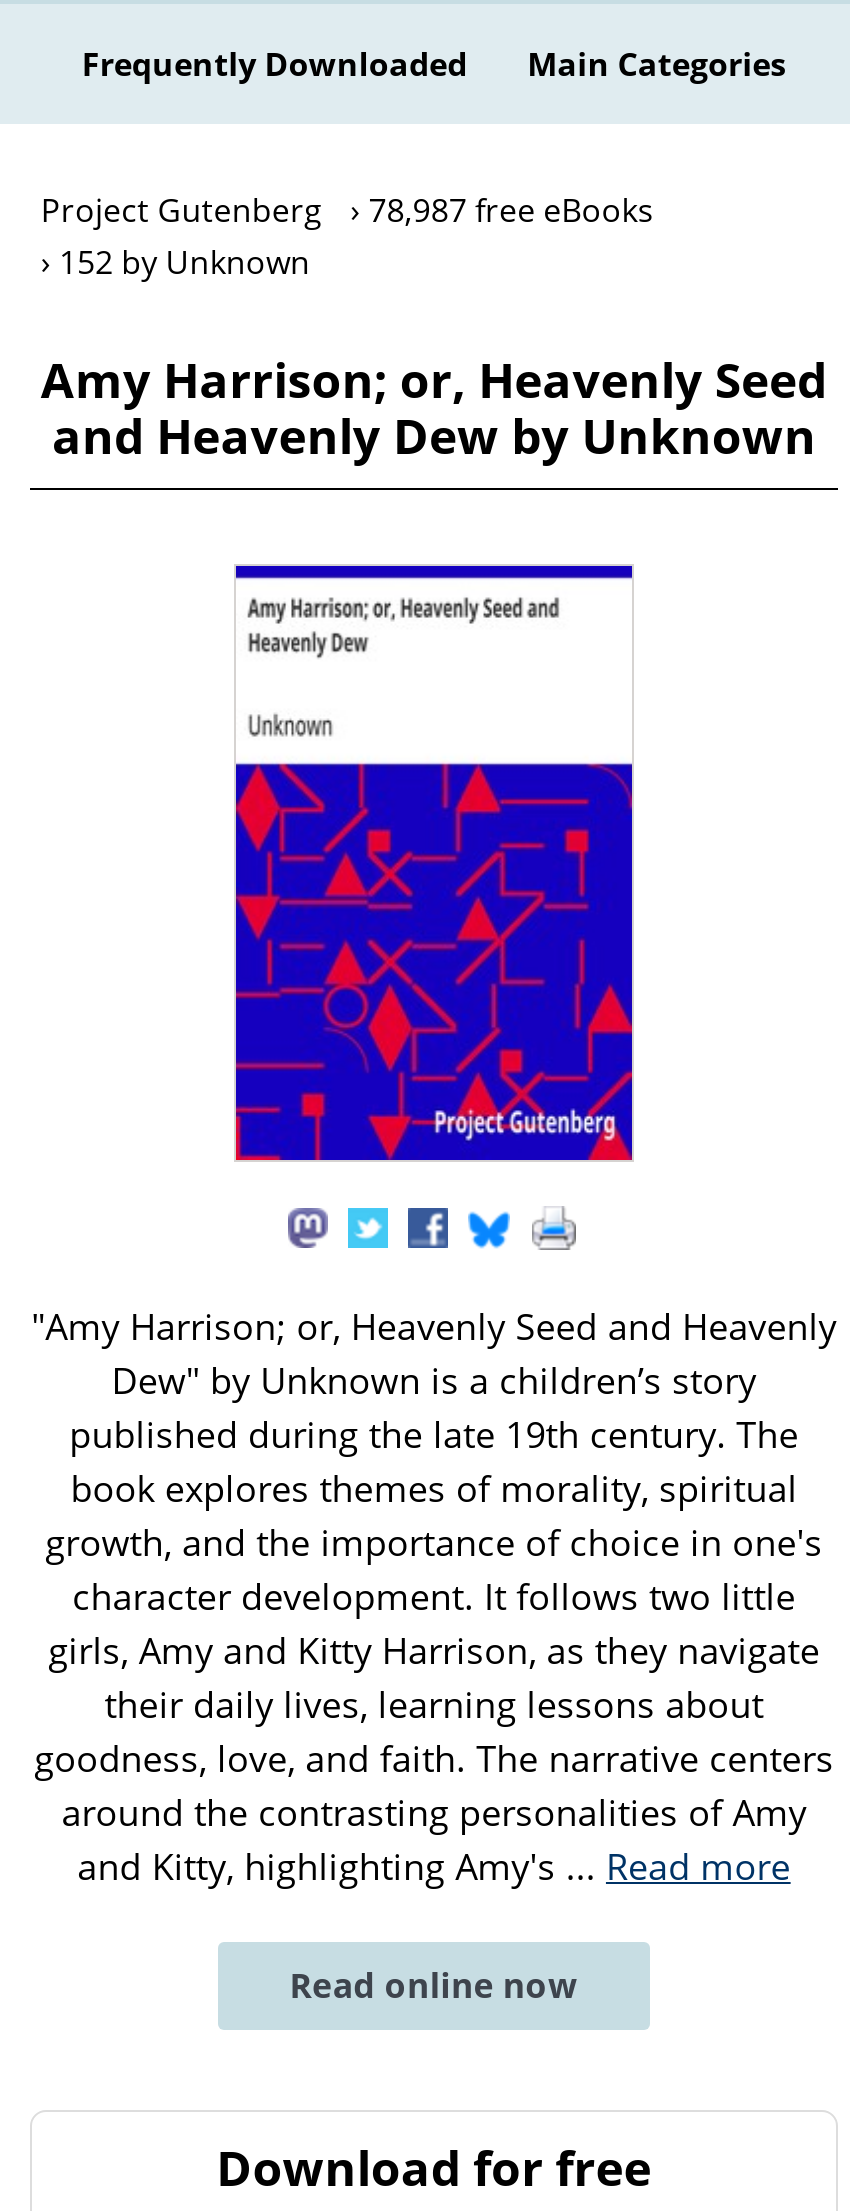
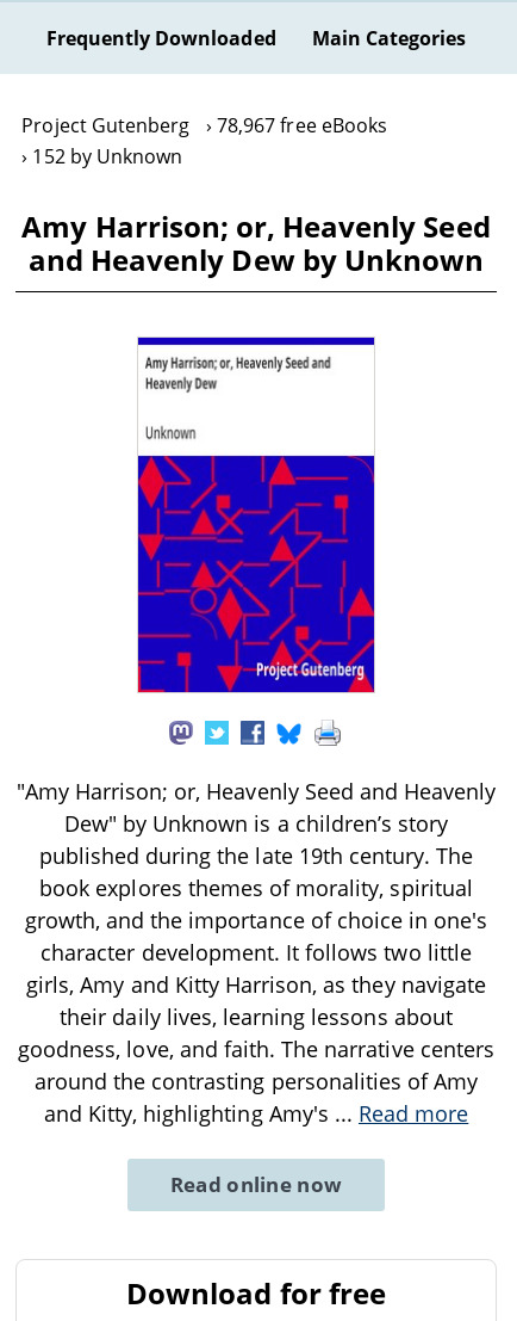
[41,188,654,232] Project Gutenberg 78,987 free eBooks -> [22,112,387,138] Project Gutenberg 78,967 free eBooks

